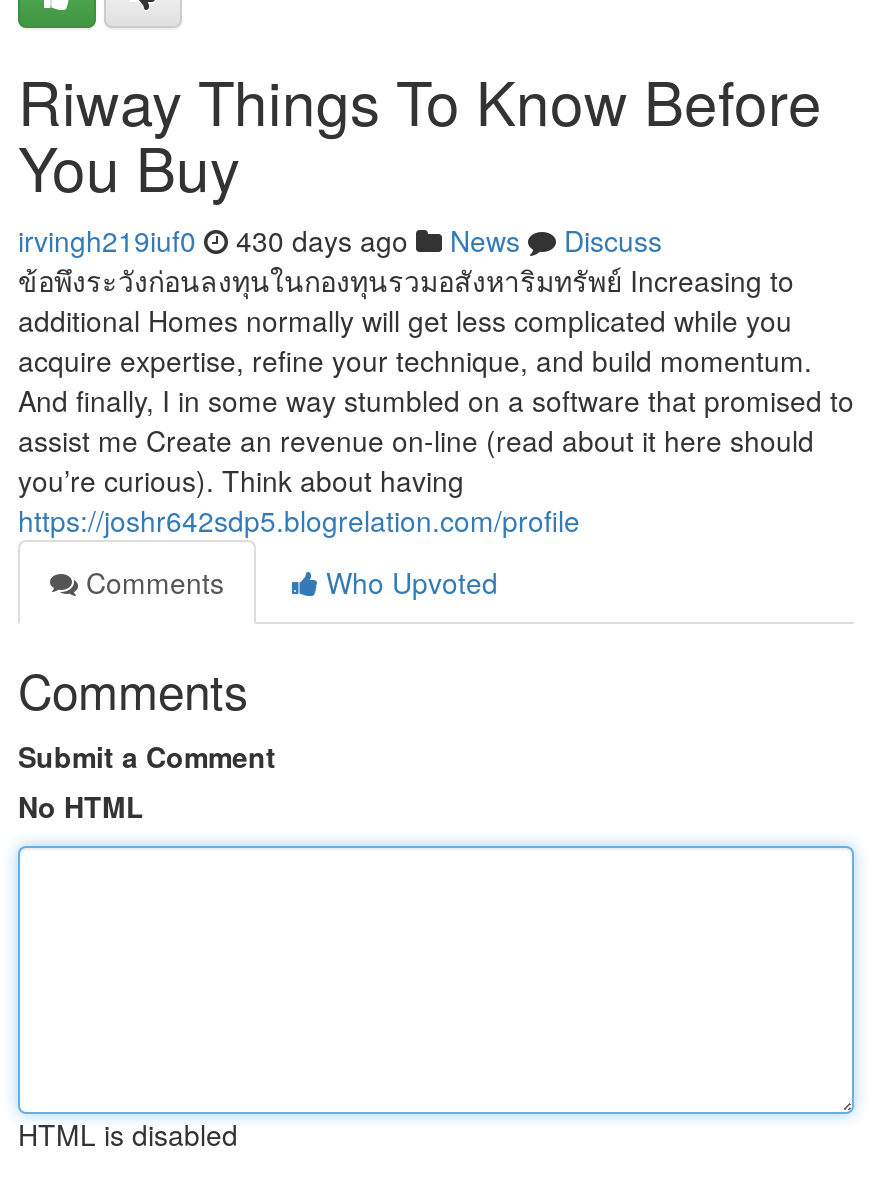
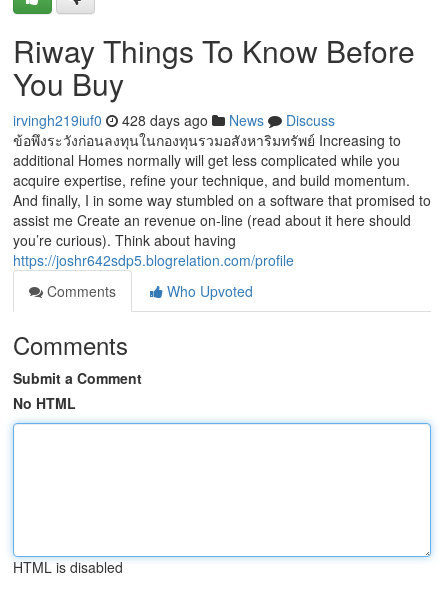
[18,220,662,260] irvingh219iuf0 430 days ago News Discuss -> [13,110,335,130] irvingh219iuf0 428 days ago News Discuss

